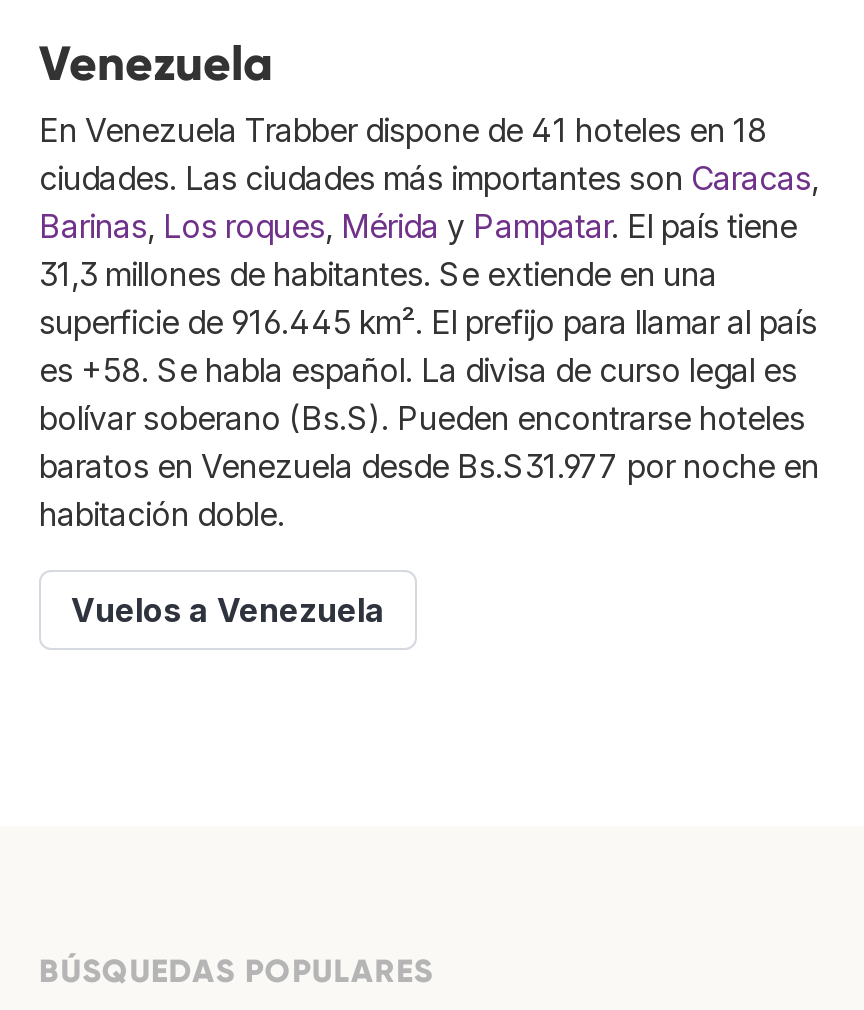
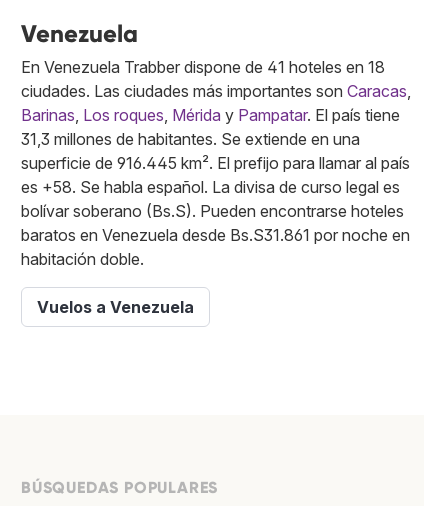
[39,445,819,485] baratos en Venezuela desde Bs.S31.977 por noche en -> [21,225,410,245] baratos en Venezuela desde Bs.S31.861 por noche en

